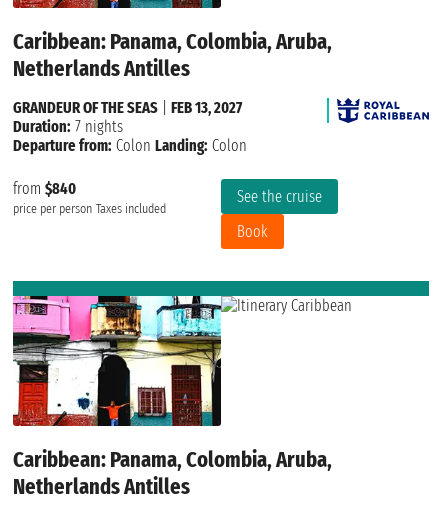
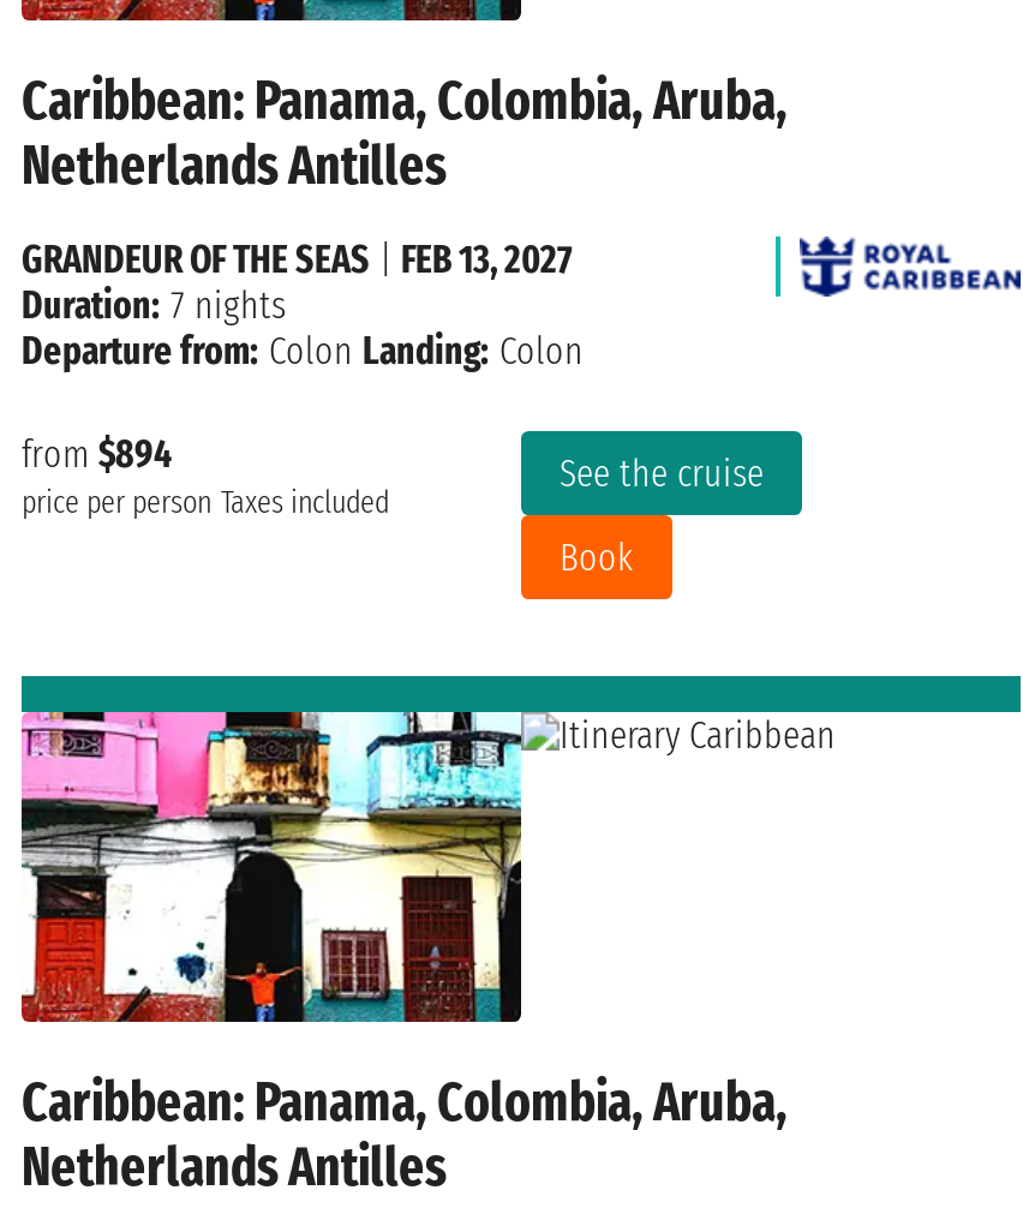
[13,179,76,198] from $840 -> [22,431,173,476] from $894

